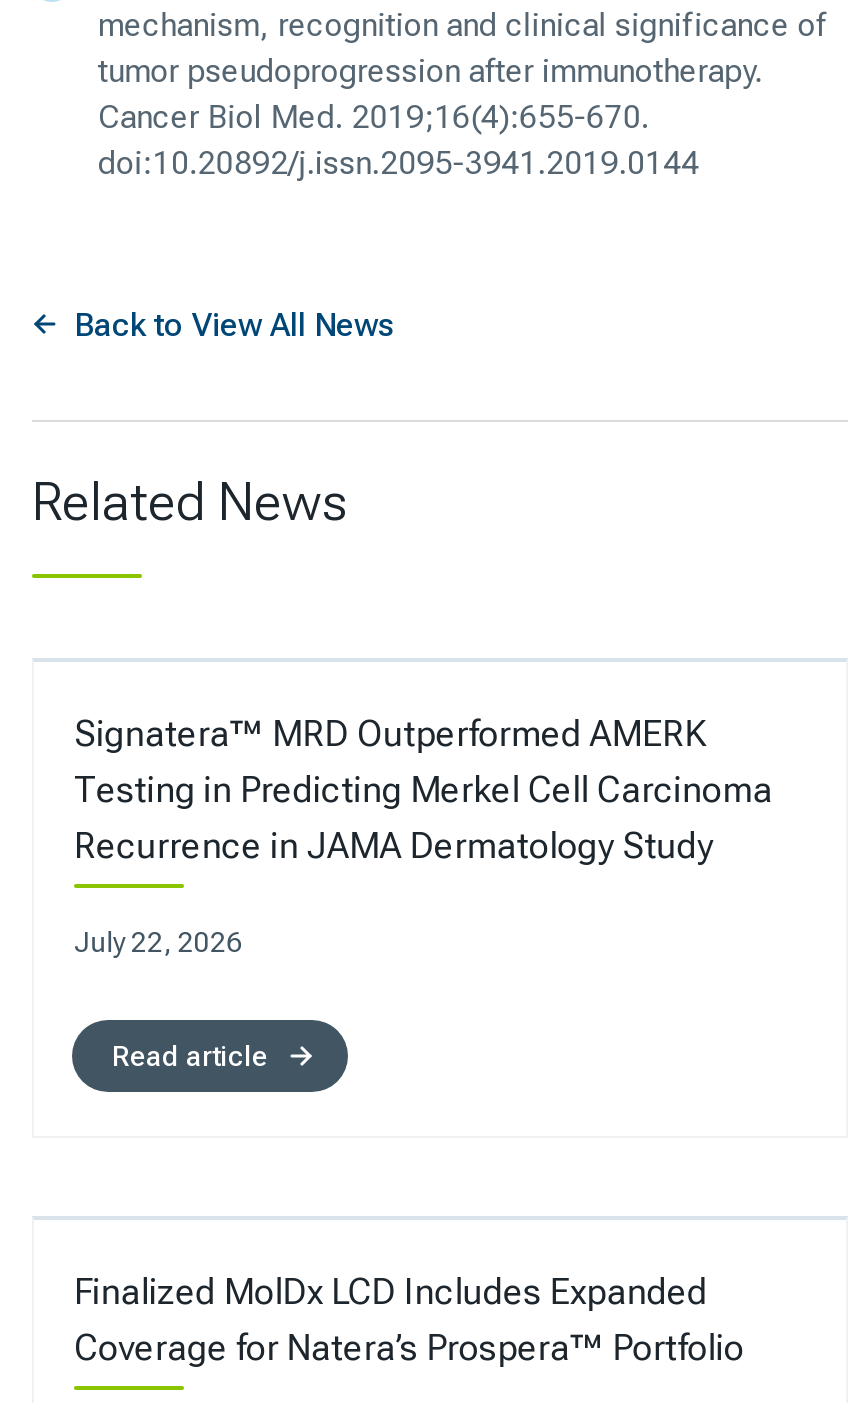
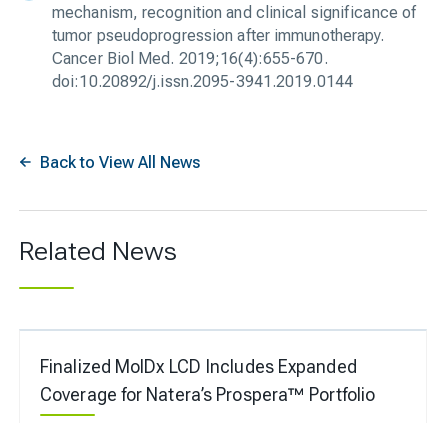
[74,712,773,958] Signatera™ MRD Outperformed AMERK | Testing in Predicting Merkel Cell Carcinoma | Recurrence in JAMA Dermatology Study | July 22, 2026 -> none
[112,1040,268,1072] Read article -> none

